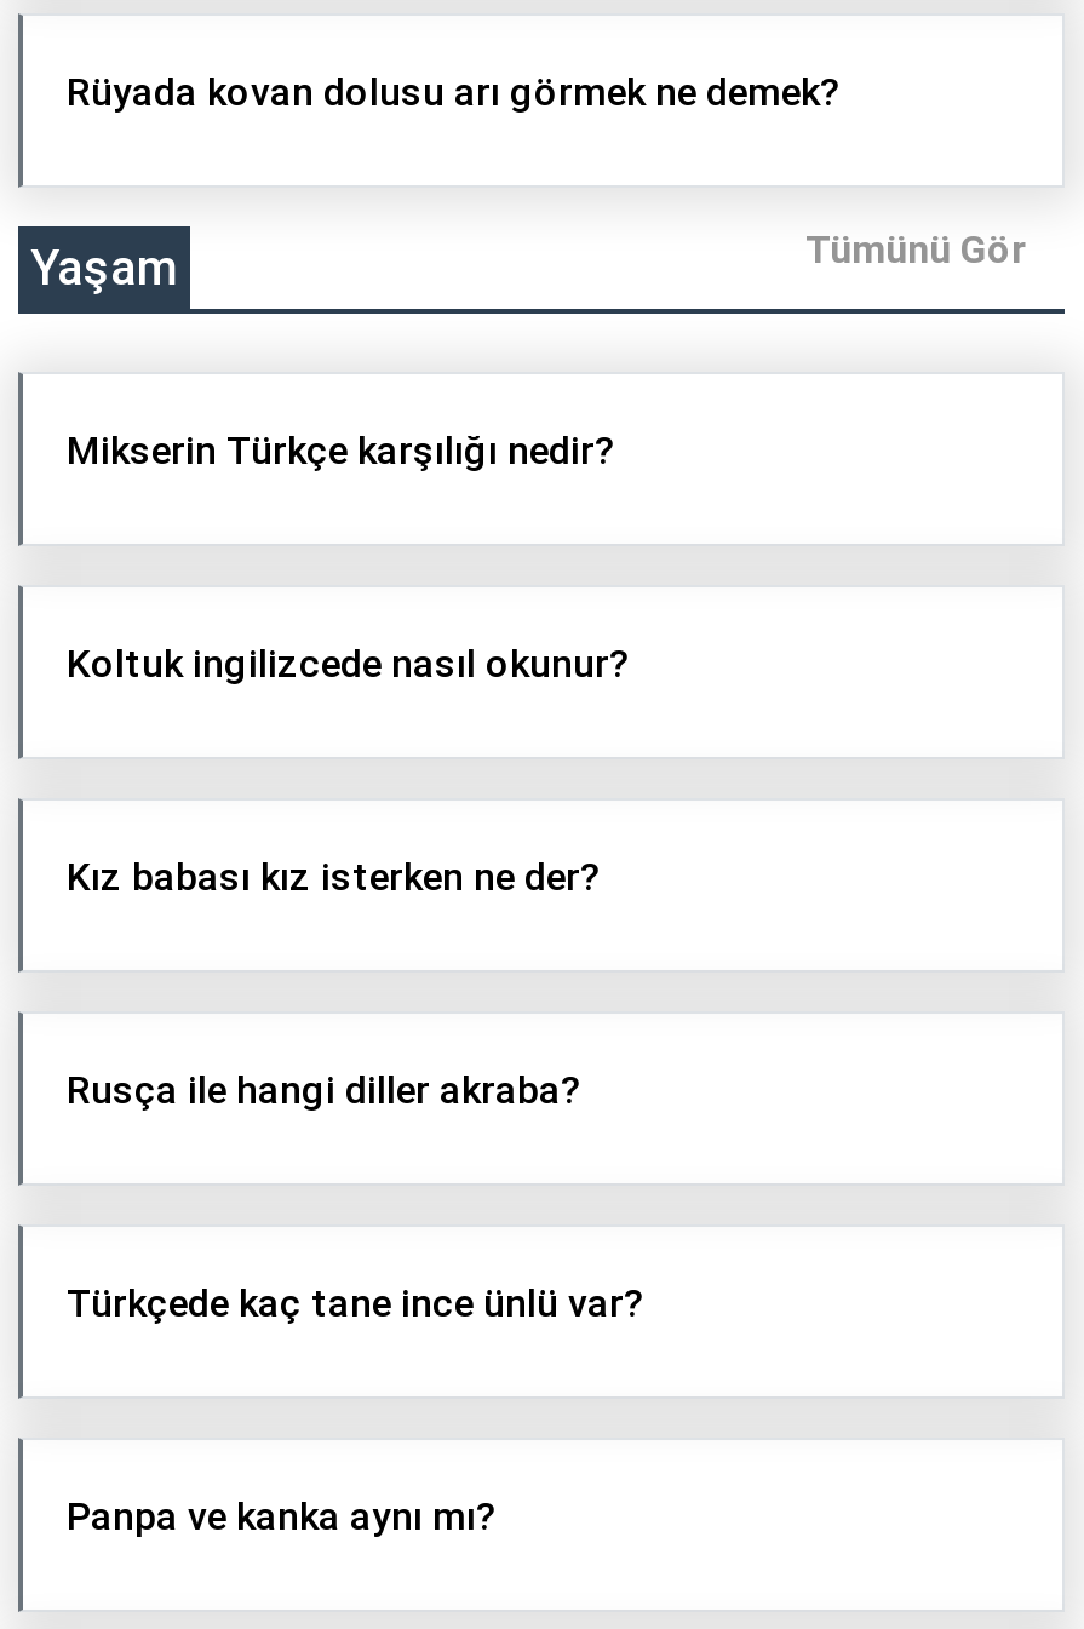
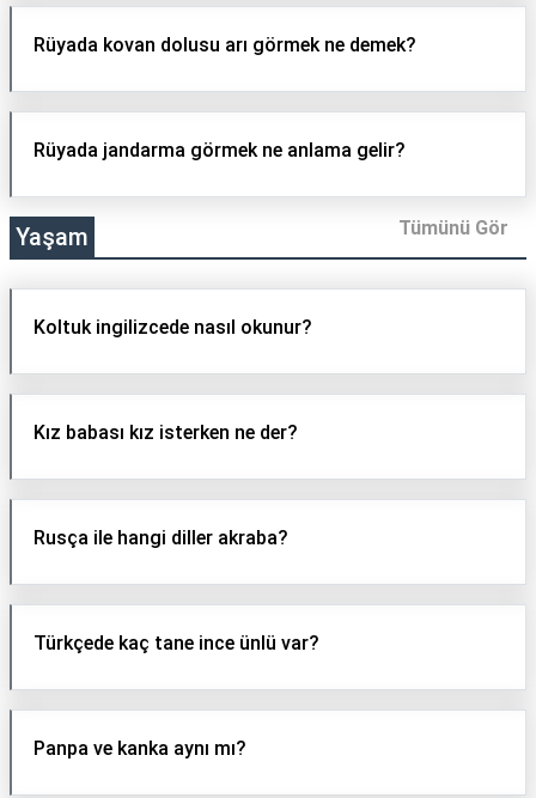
none -> [33,139,406,162] Rüyada jandarma görmek ne anlama gelir?
moved [30,227,1028,298] -> [16,217,508,252]: Yaşam | Tümünü Gör
[67,429,616,475] Mikserin Türkçe karşılığı nedir? -> none

